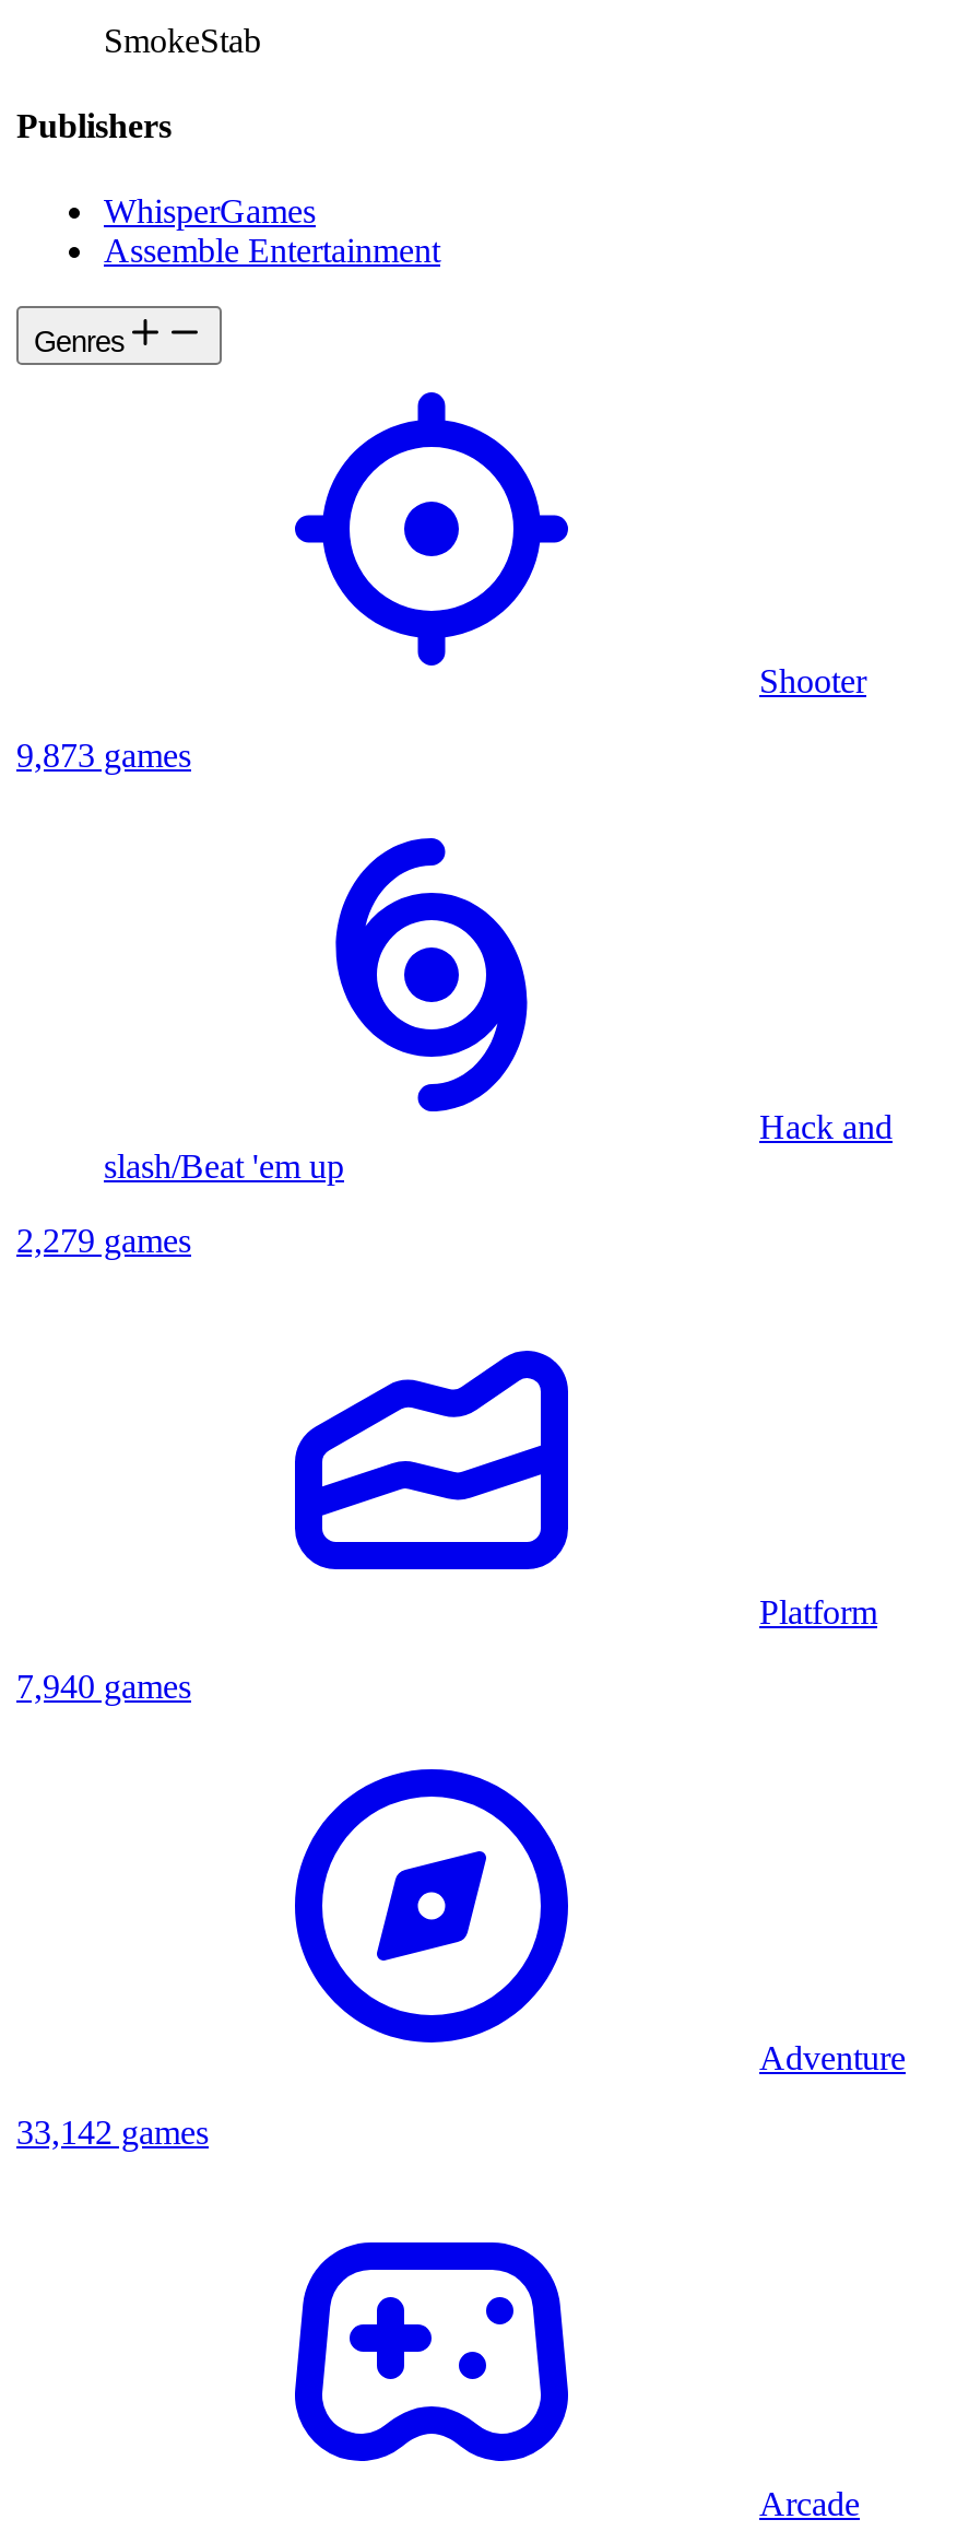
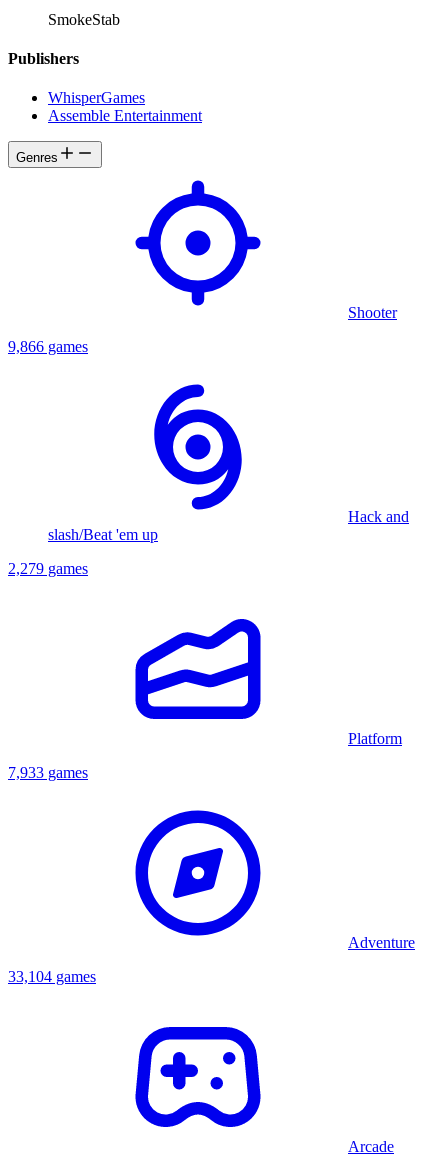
[16,737,191,774] 9,873 games -> [8,338,88,355] 9,866 games
[16,1668,191,1705] 7,940 games -> [8,764,88,781] 7,933 games
[16,2114,209,2151] 33,142 games -> [8,968,96,985] 33,104 games

